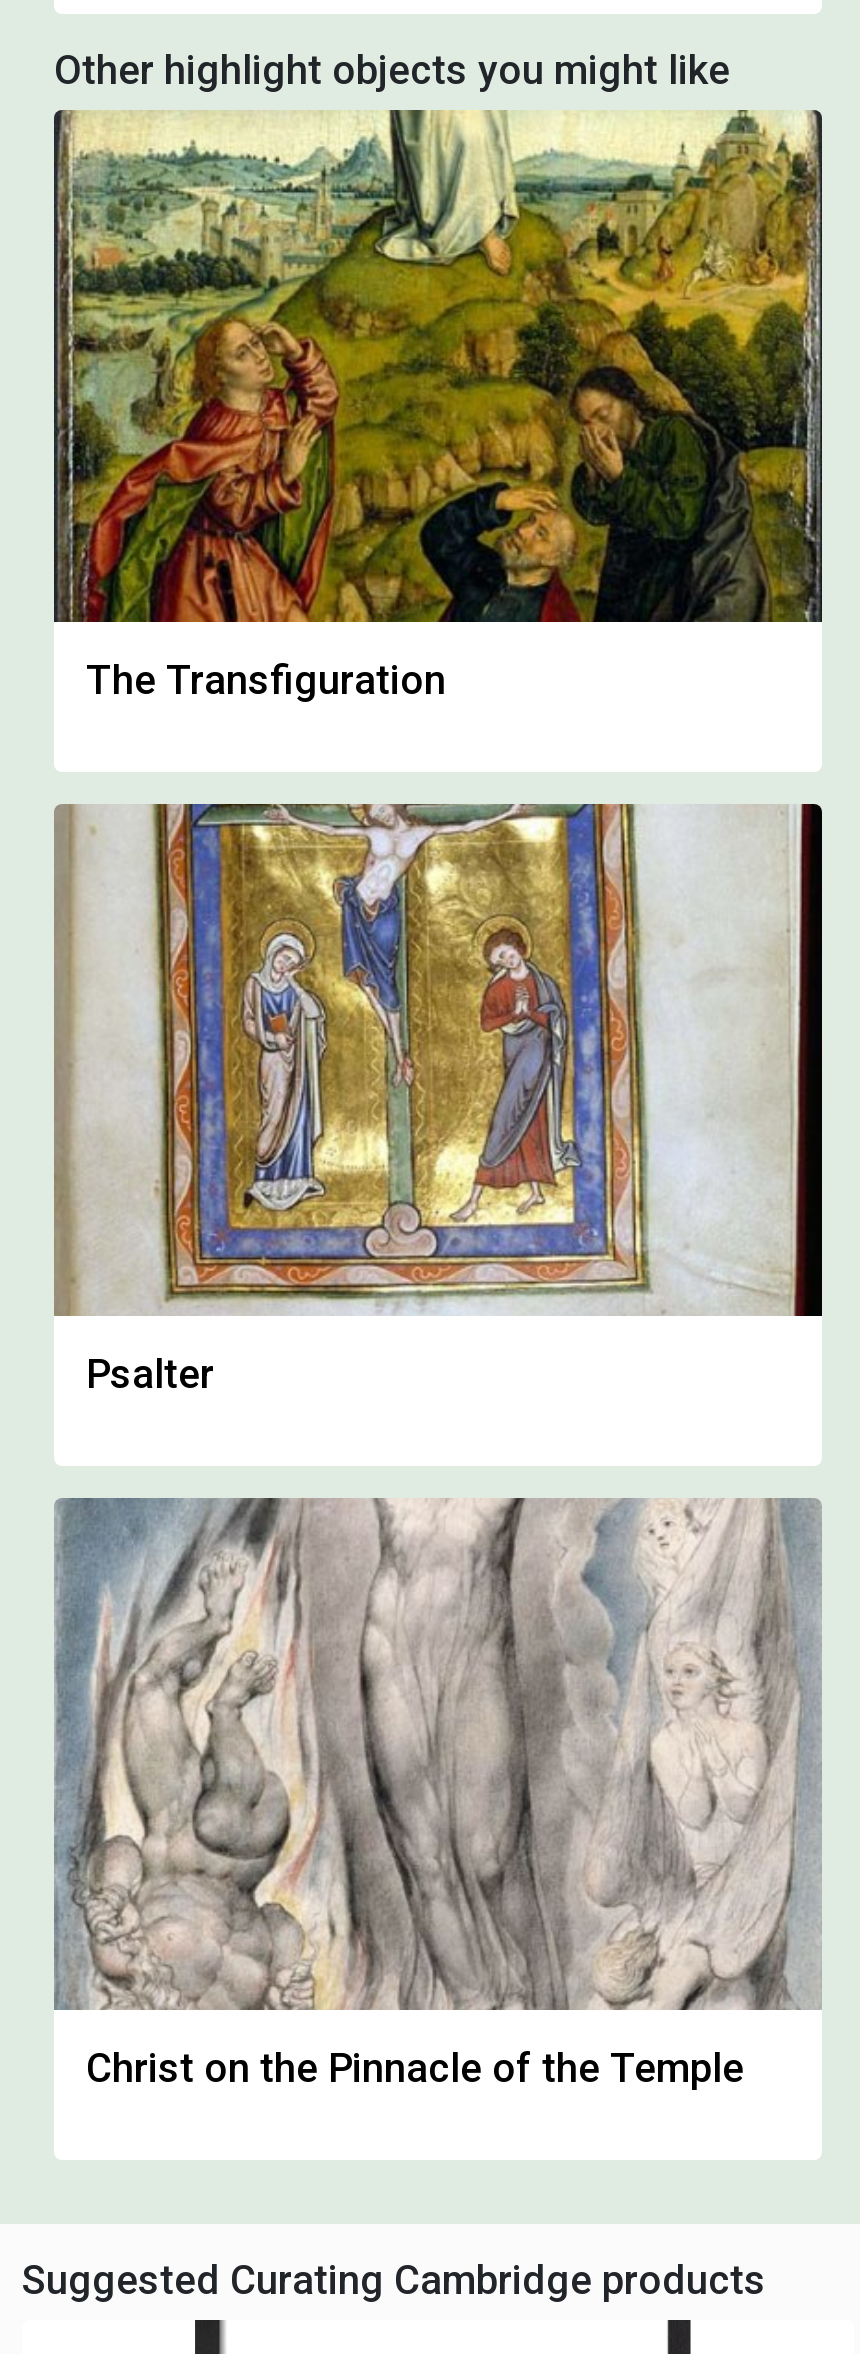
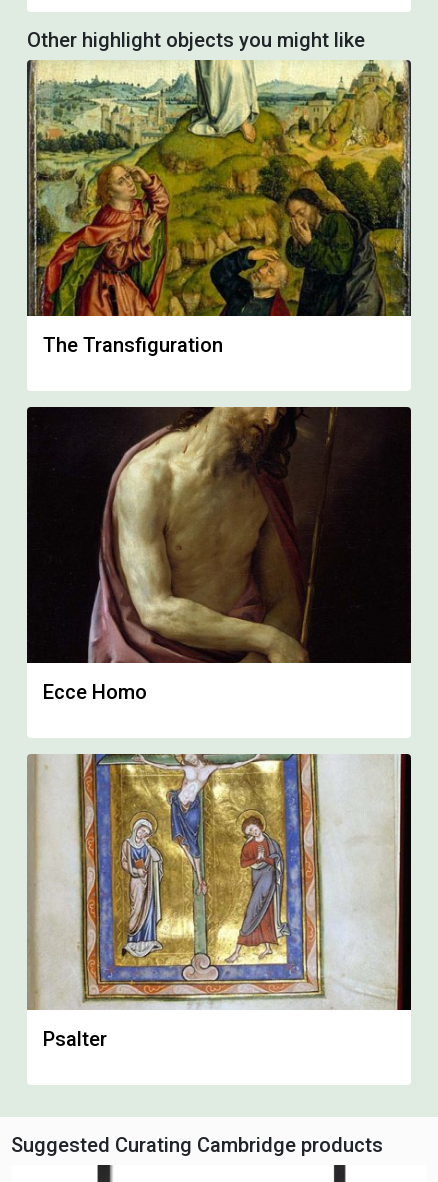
none -> [28,406,404,704] [image] | Ecce Homo
moved [54,800,818,1399] -> [27,752,409,1051]: [image] | Psalter
[54,1498,822,2093] [image] | Christ on the Pinnacle of the Temple -> none

